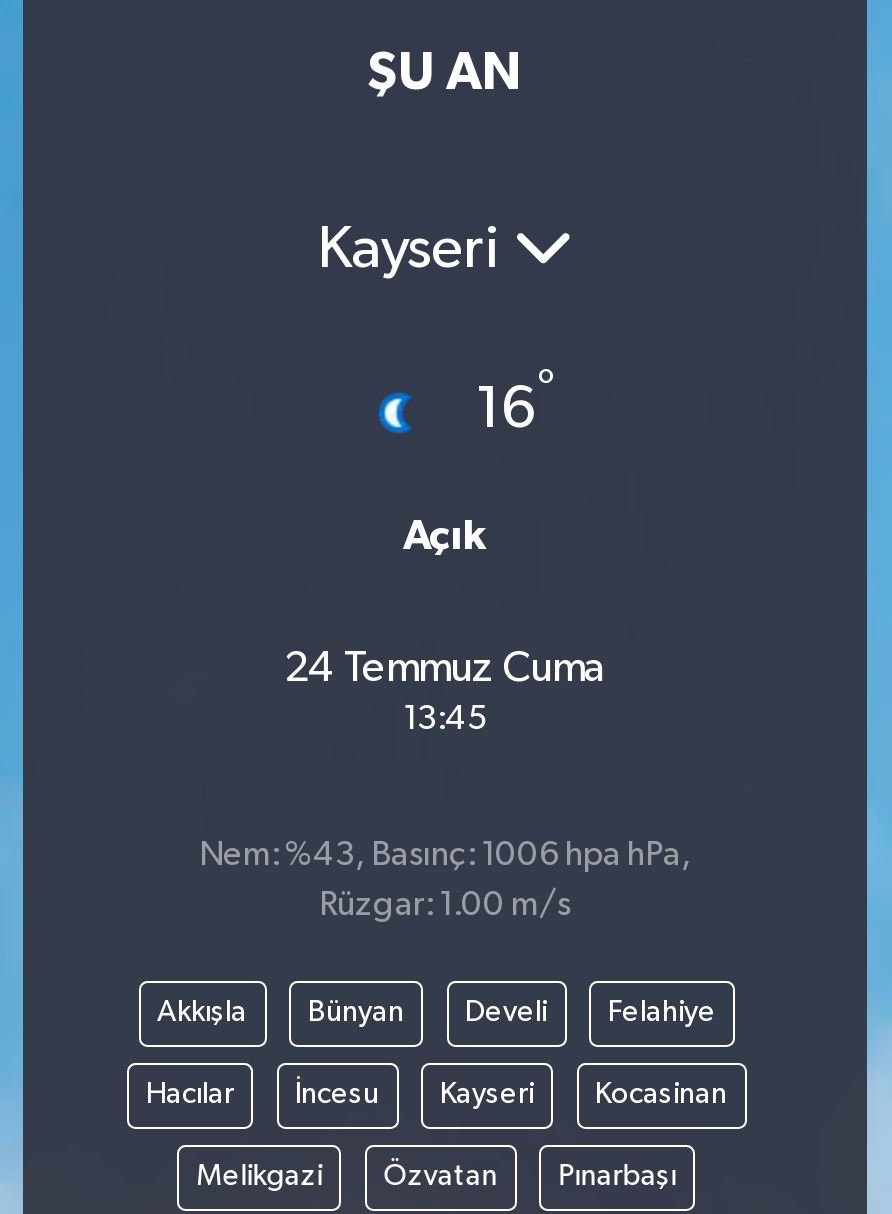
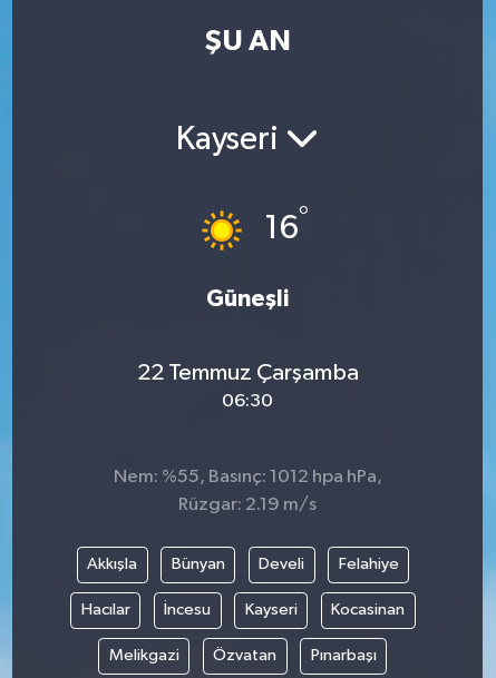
[365,379,487,556] [image] | Açık -> [201,209,289,310] [image] | Güneşli
[284,647,606,737] 24 Temmuz Cuma | 13:45 -> [137,361,358,411] 22 Temmuz Çarşamba | 06:30
[199,838,691,872] Nem: %43, Basınç: 1006 hpa hPa, -> [113,467,382,486] Nem: %55, Basınç: 1012 hpa hPa,
[319,888,571,922] Rüzgar: 1.00 m/s -> [178,495,317,514] Rüzgar: 2.19 m/s

